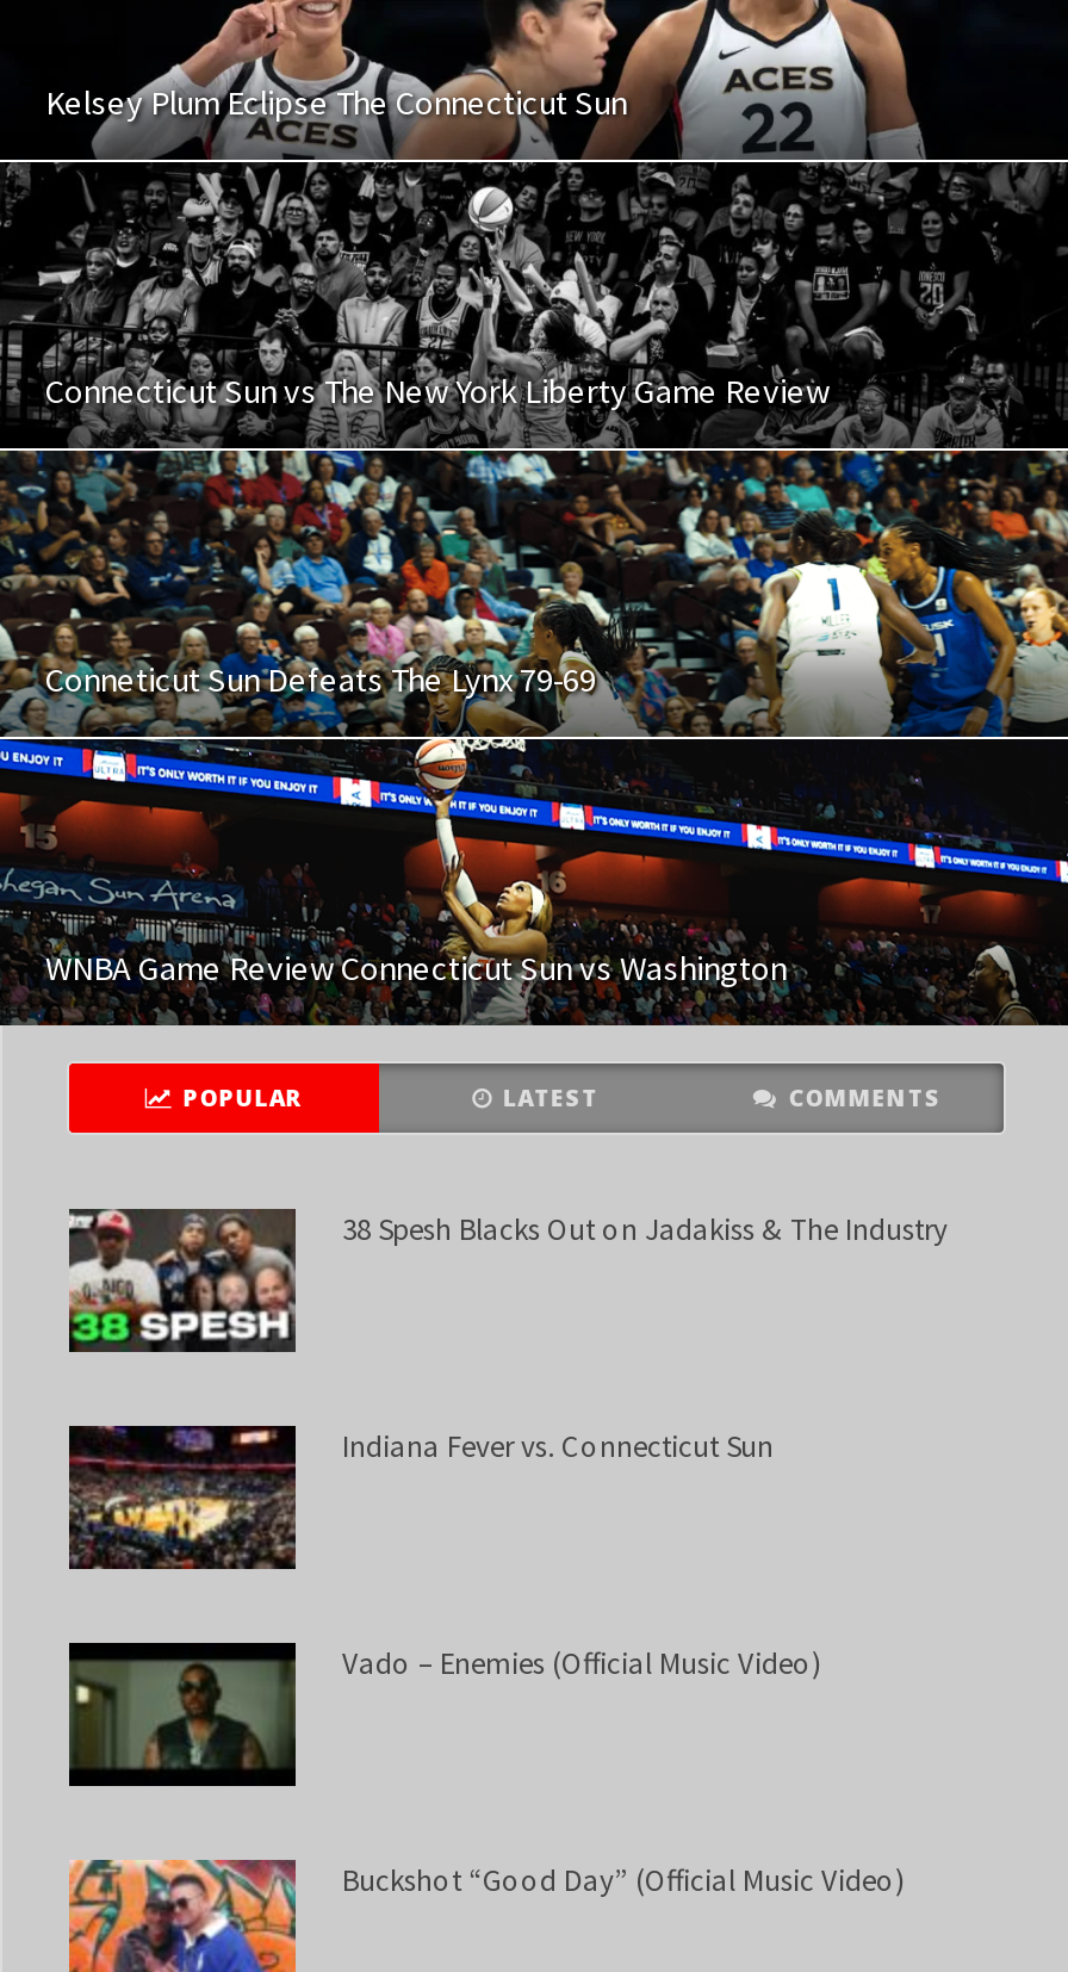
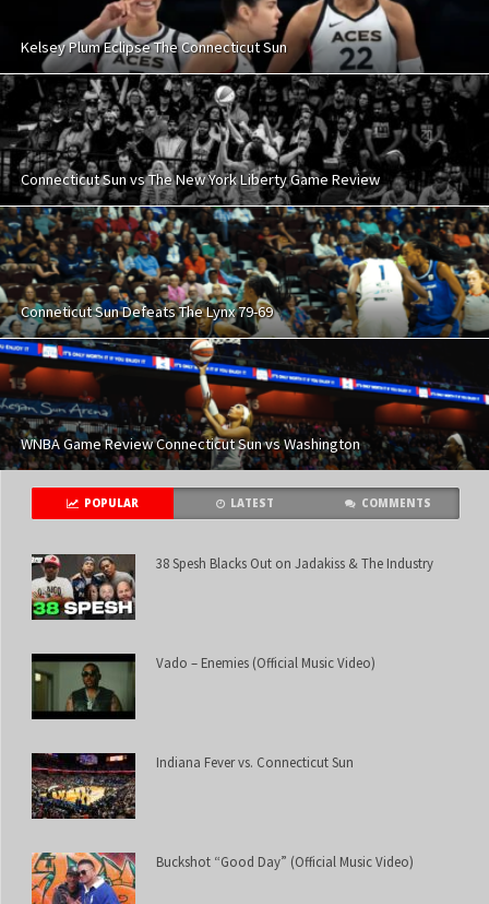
moved [69,1426,774,1569] -> [32,753,354,820]: [image] | Indiana Fever vs. Connecticut Sun
moved [67,1644,821,1779] -> [31,654,376,716]: [image] | Vado – Enemies (Official Music Video)

